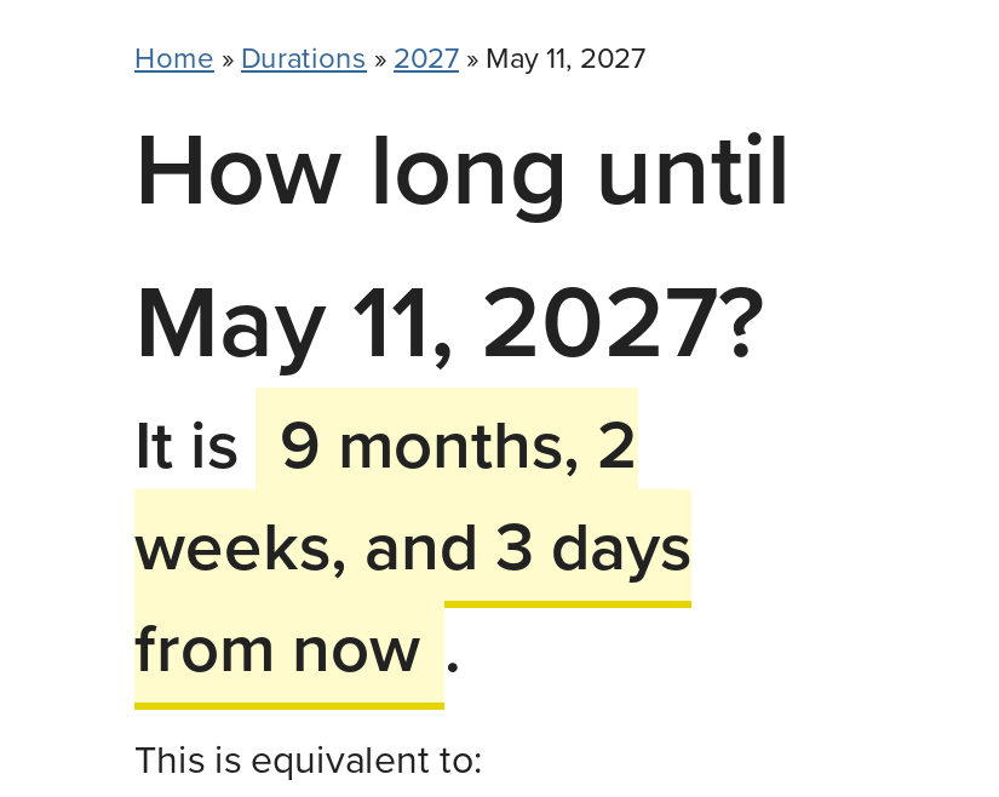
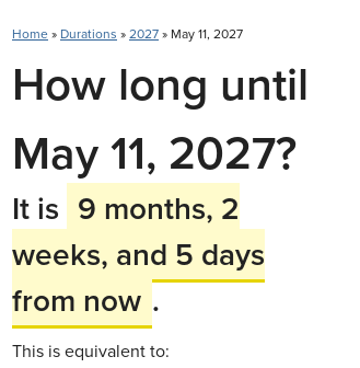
[134,497,691,594] weeks, and 3 days -> [12,232,265,276] weeks, and 5 days

